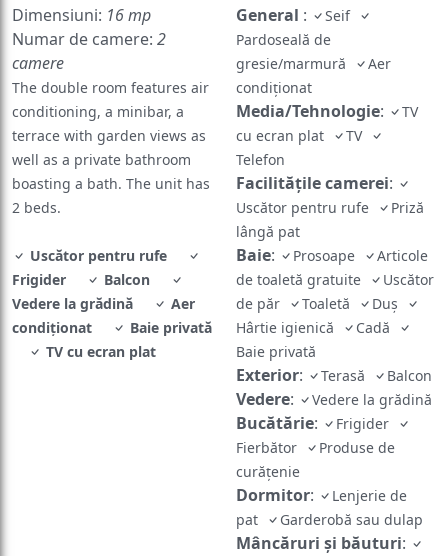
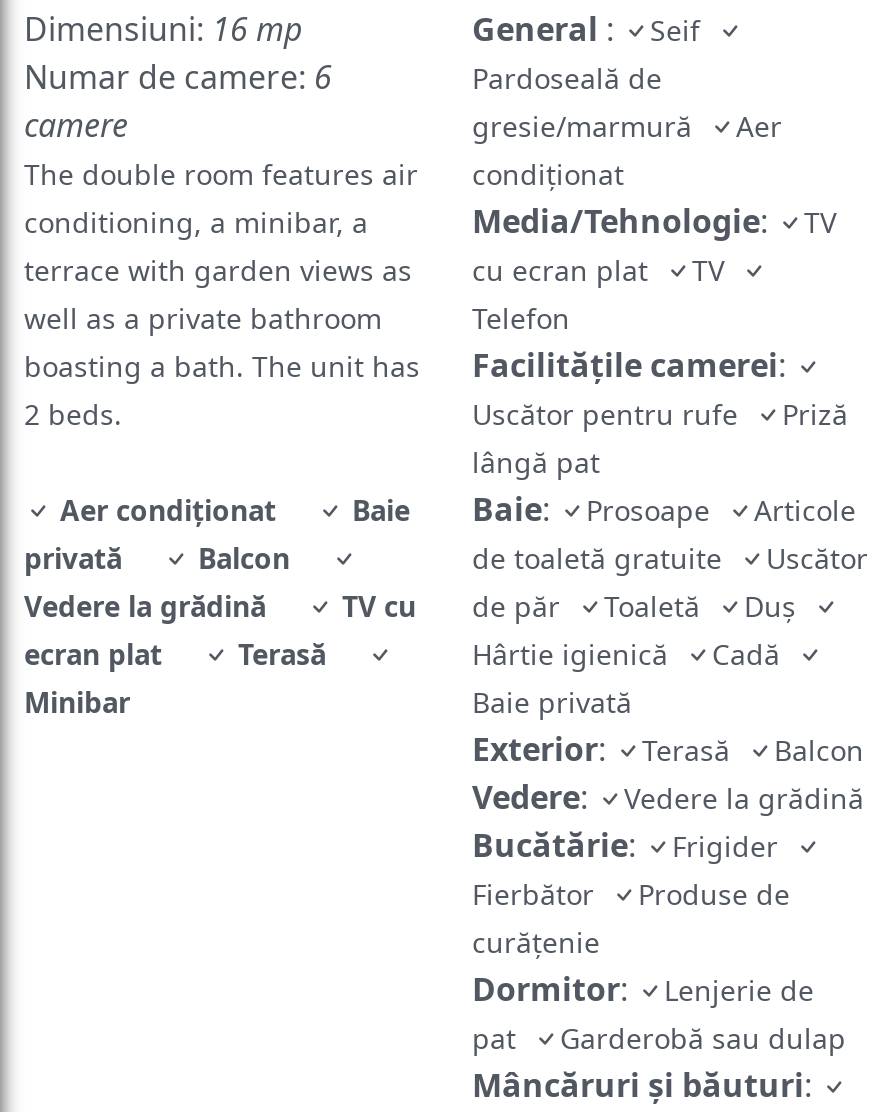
[12,28,166,50] Numar de camere: 2 -> [24,56,332,100] Numar de camere: 6
[12,246,167,289] Uscător pentru rufe | Frigider -> [24,492,410,578] Aer condiționat | Baie | privată
[12,294,212,361] Aer | condiționat | Baie privată | TV cu ecran plat -> [24,588,416,722] TV cu | ecran plat | Terasă | Minibar

